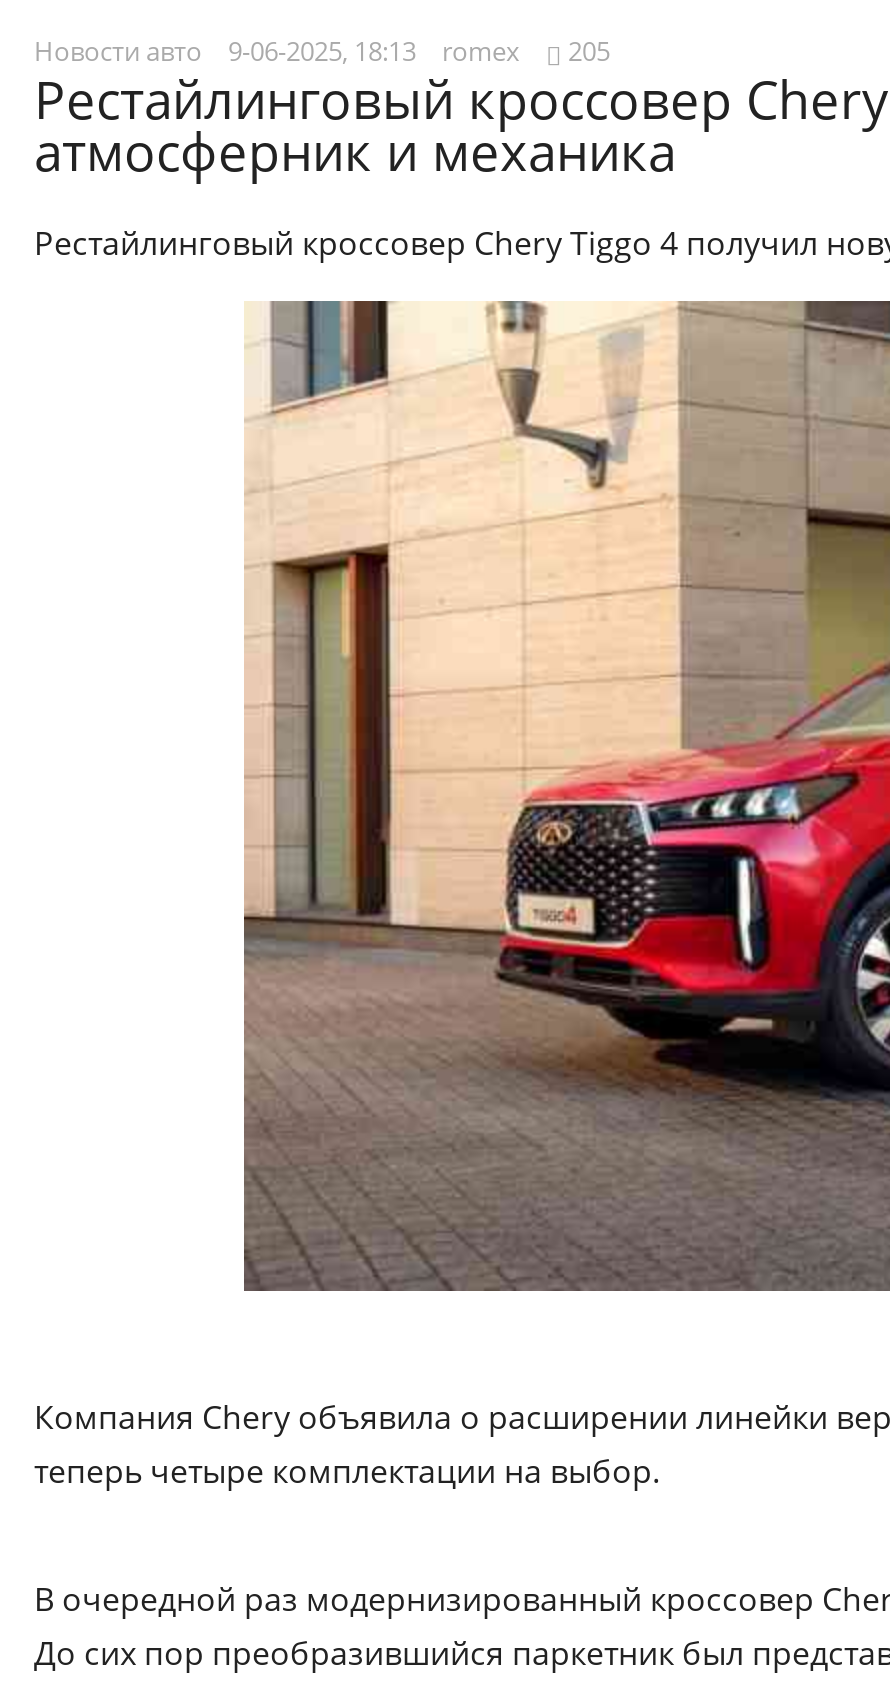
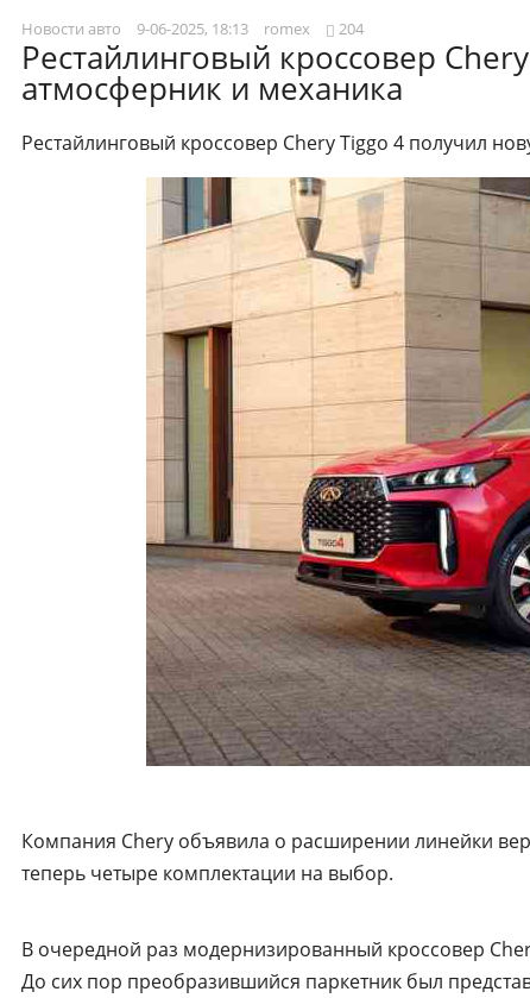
[34,33,610,69] Новости авто 9-06-2025, 18:13 romex 205 -> [21,18,364,39] Новости авто 9-06-2025, 18:13 romex 204

